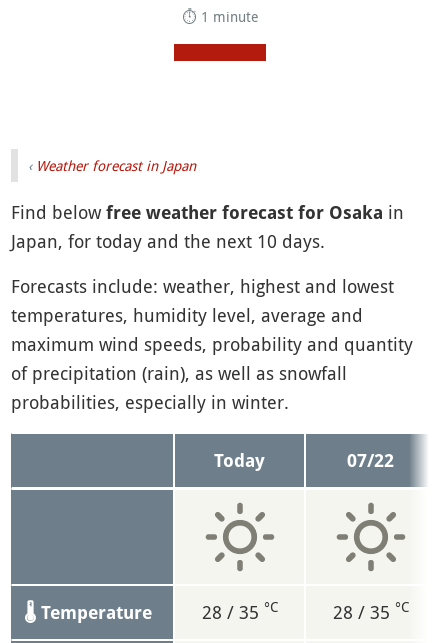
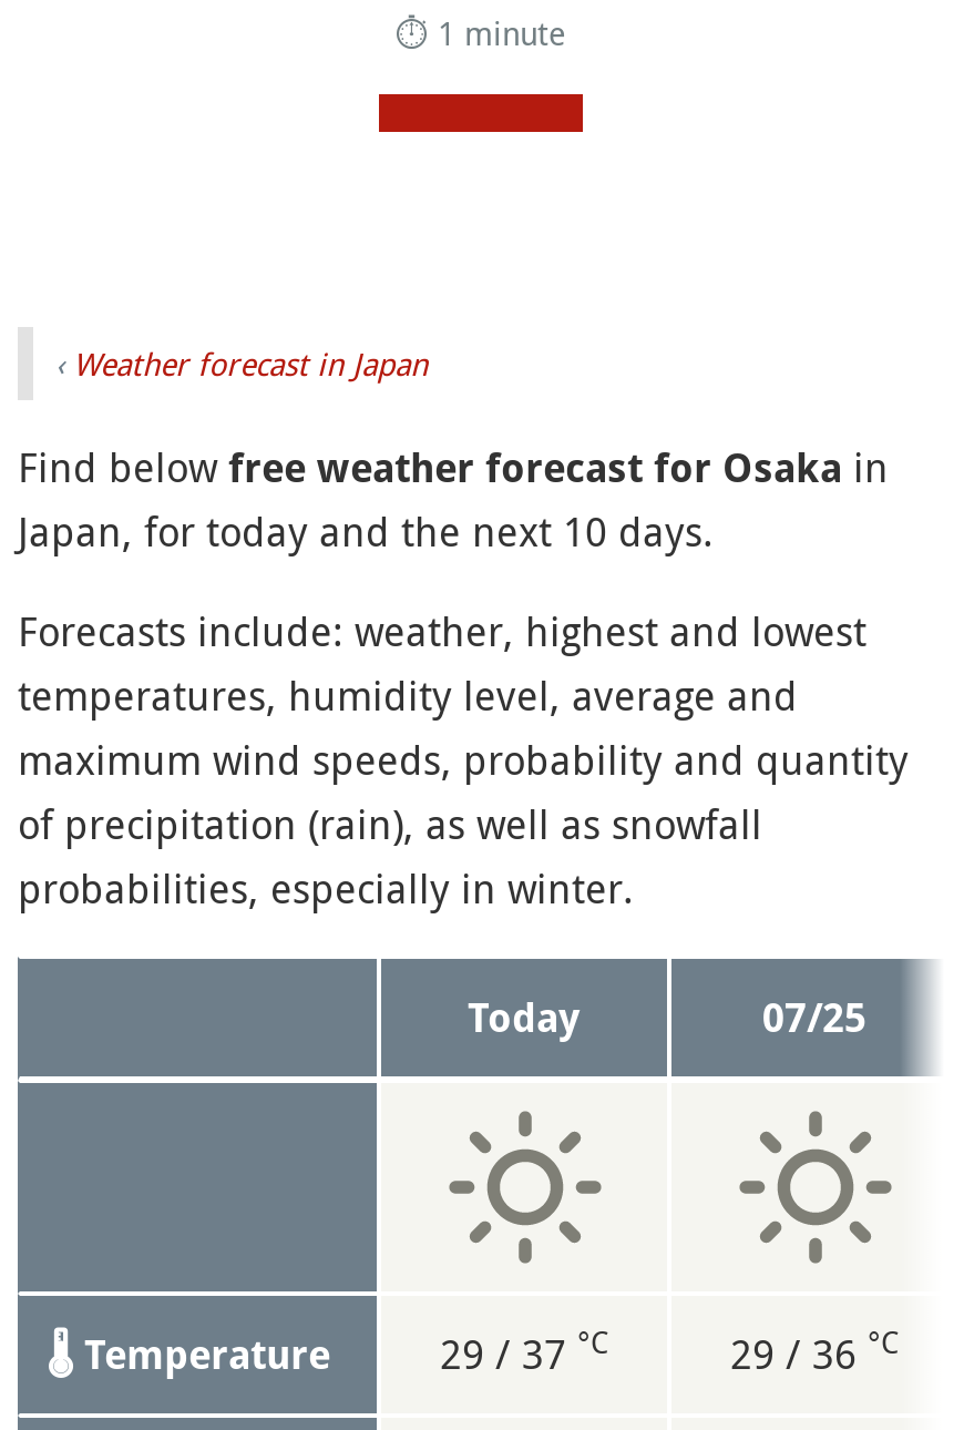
[347,450,394,471] 07/22 -> [762,994,866,1041] 07/25
[201,598,277,624] 28 / 35 °C -> [440,1323,608,1380] 29 / 37 °C
[332,598,408,624] 28 / 35 °C -> [730,1323,899,1380] 29 / 36 °C

